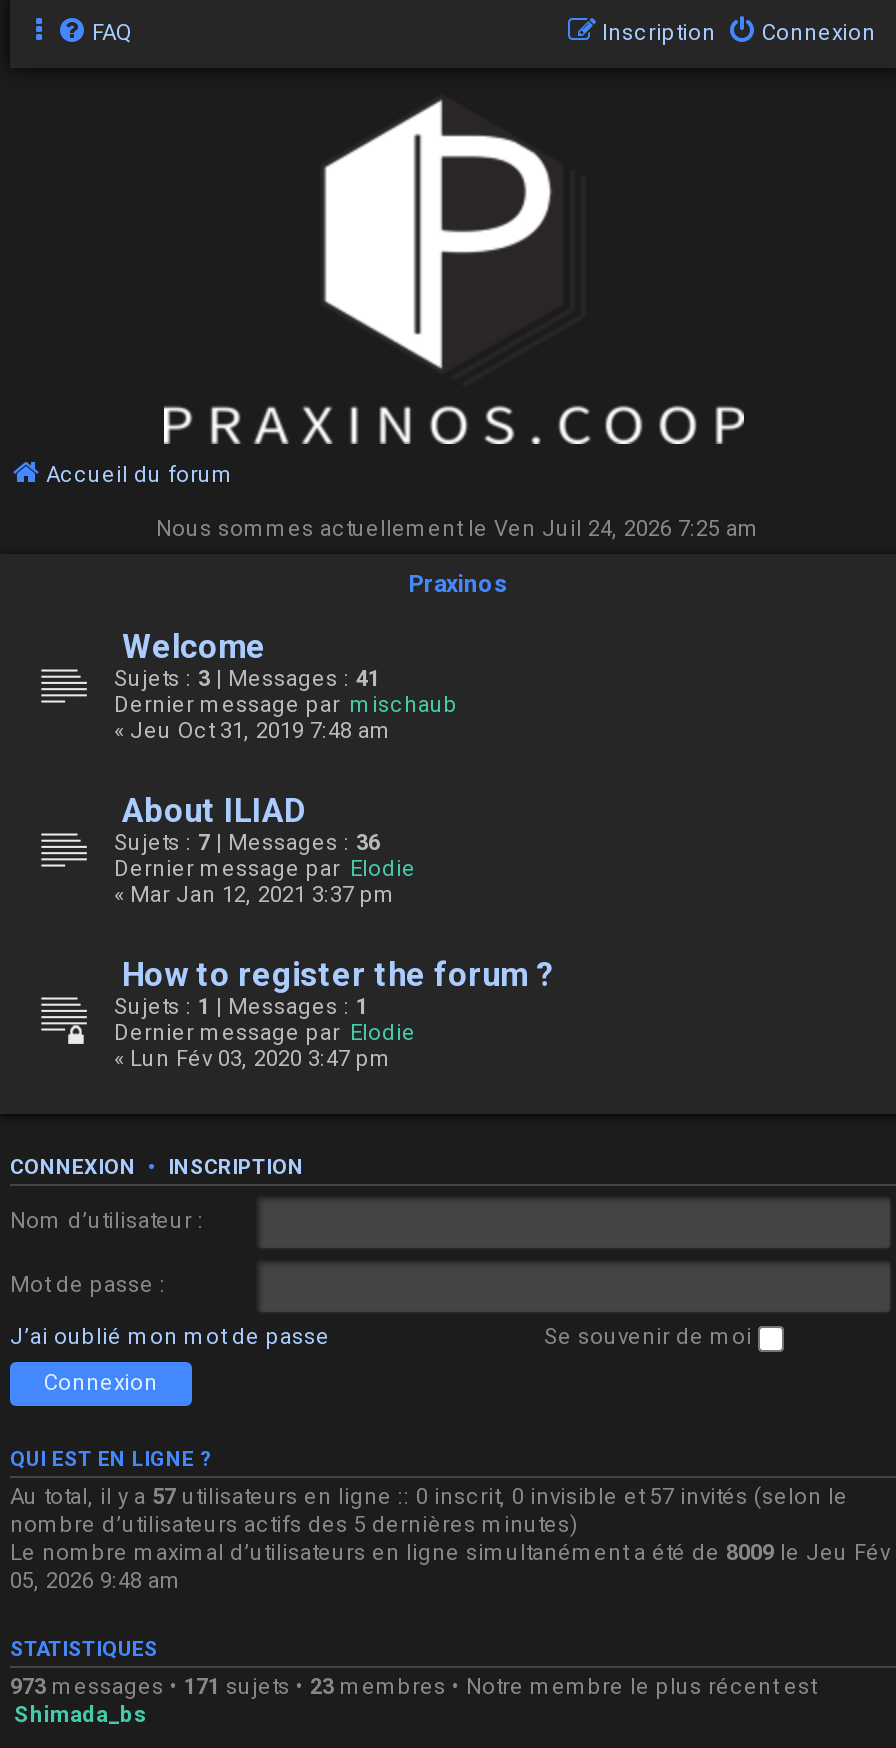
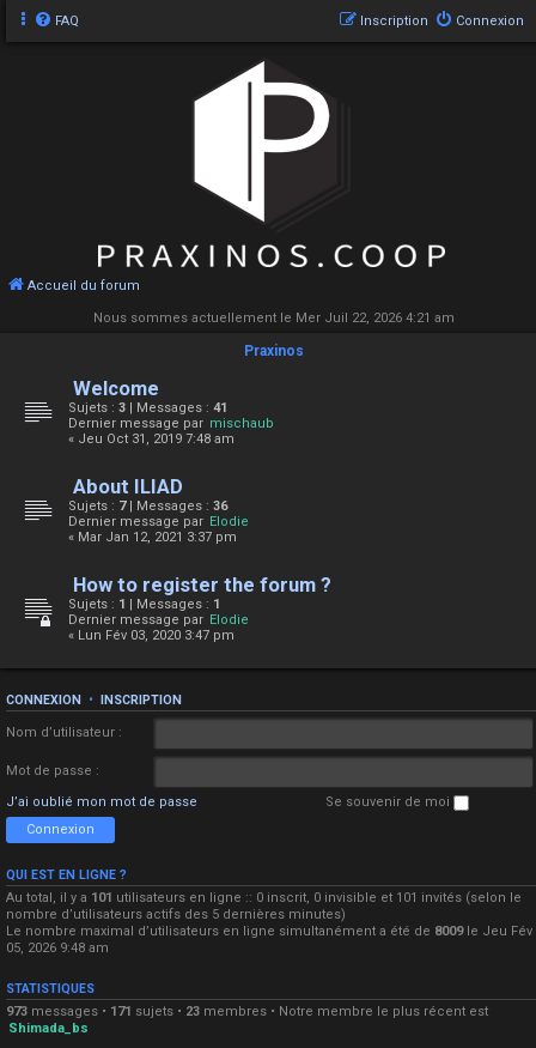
[156,516,760,542] Nous sommes actuellement le Ven Juil 24, 2026 7:25 am -> [93,310,455,326] Nous sommes actuellement le Mer Juil 22, 2026 4:21 am
[10,1483,848,1509] Au total, il y a 57 utilisateurs en ligne :: 0 inscrit, 0 invisible et 57 invités (selon le -> [6,889,522,905] Au total, il y a 101 utilisateurs en ligne :: 0 inscrit, 0 invisible et 101 invités (selon le

